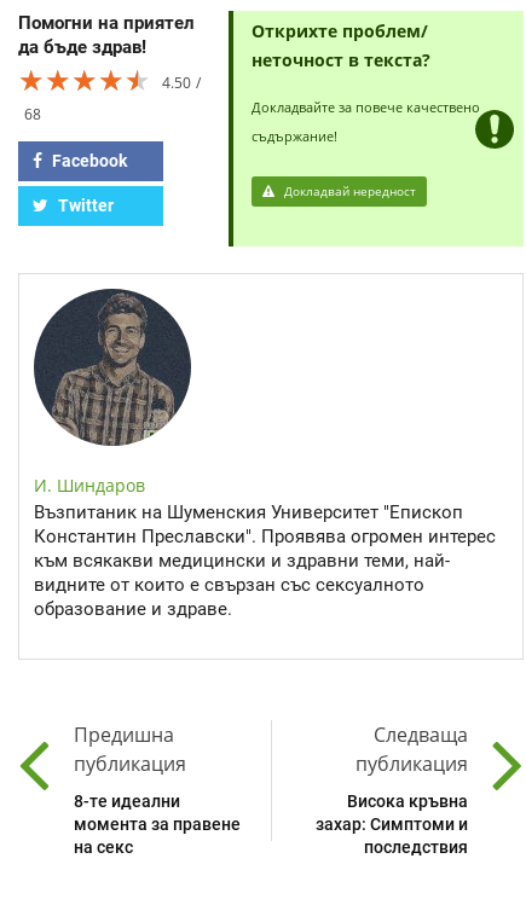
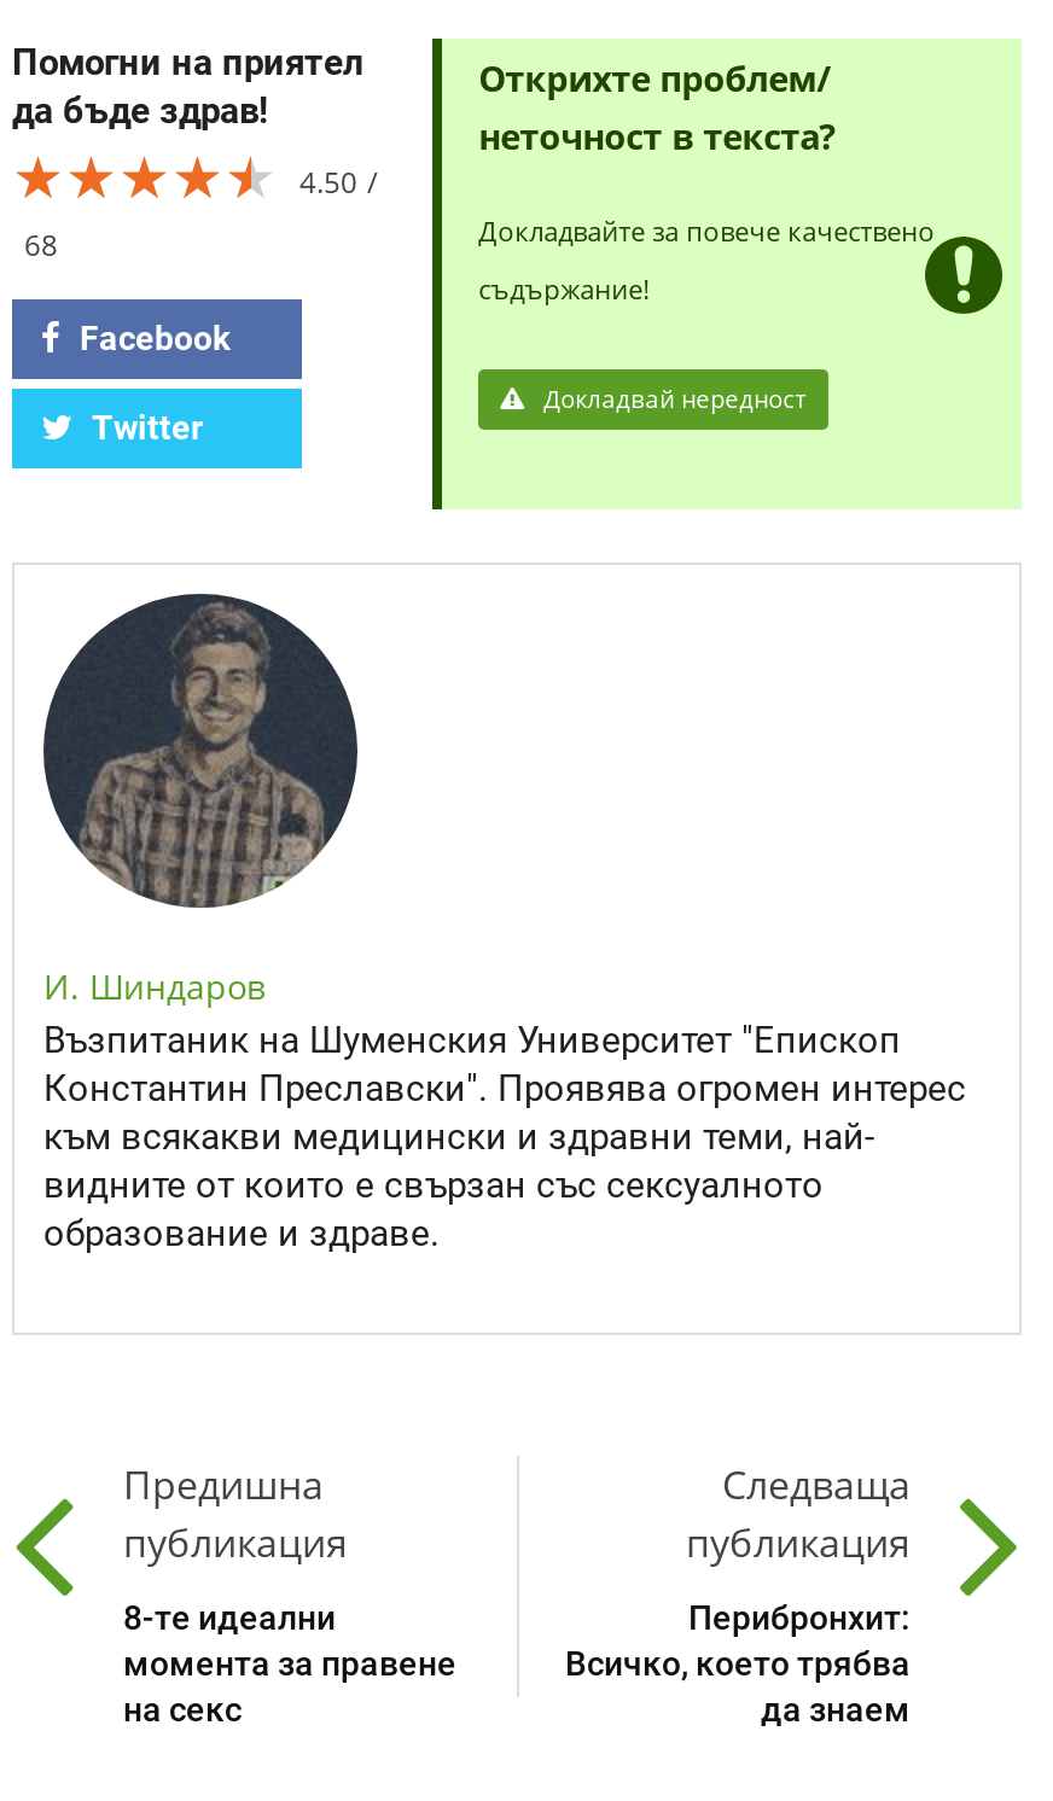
[316,791,468,856] Висока кръвна | захар: Симптоми и | последствия -> [565,1597,911,1728] Перибронхит: | Всичко, което трябва | да знаем

